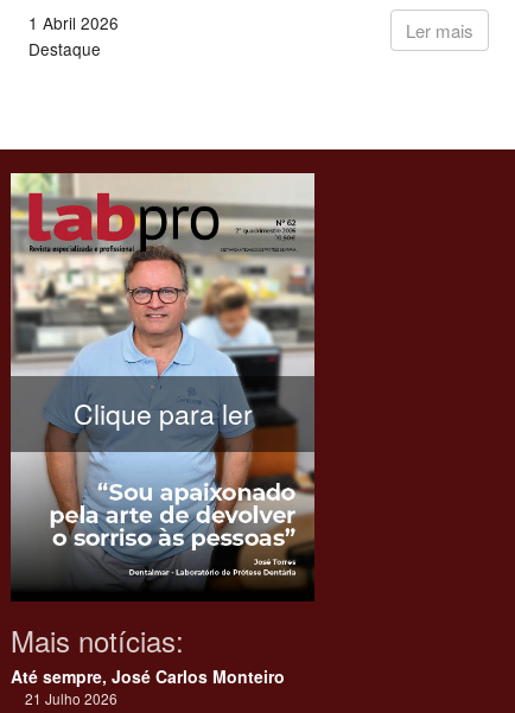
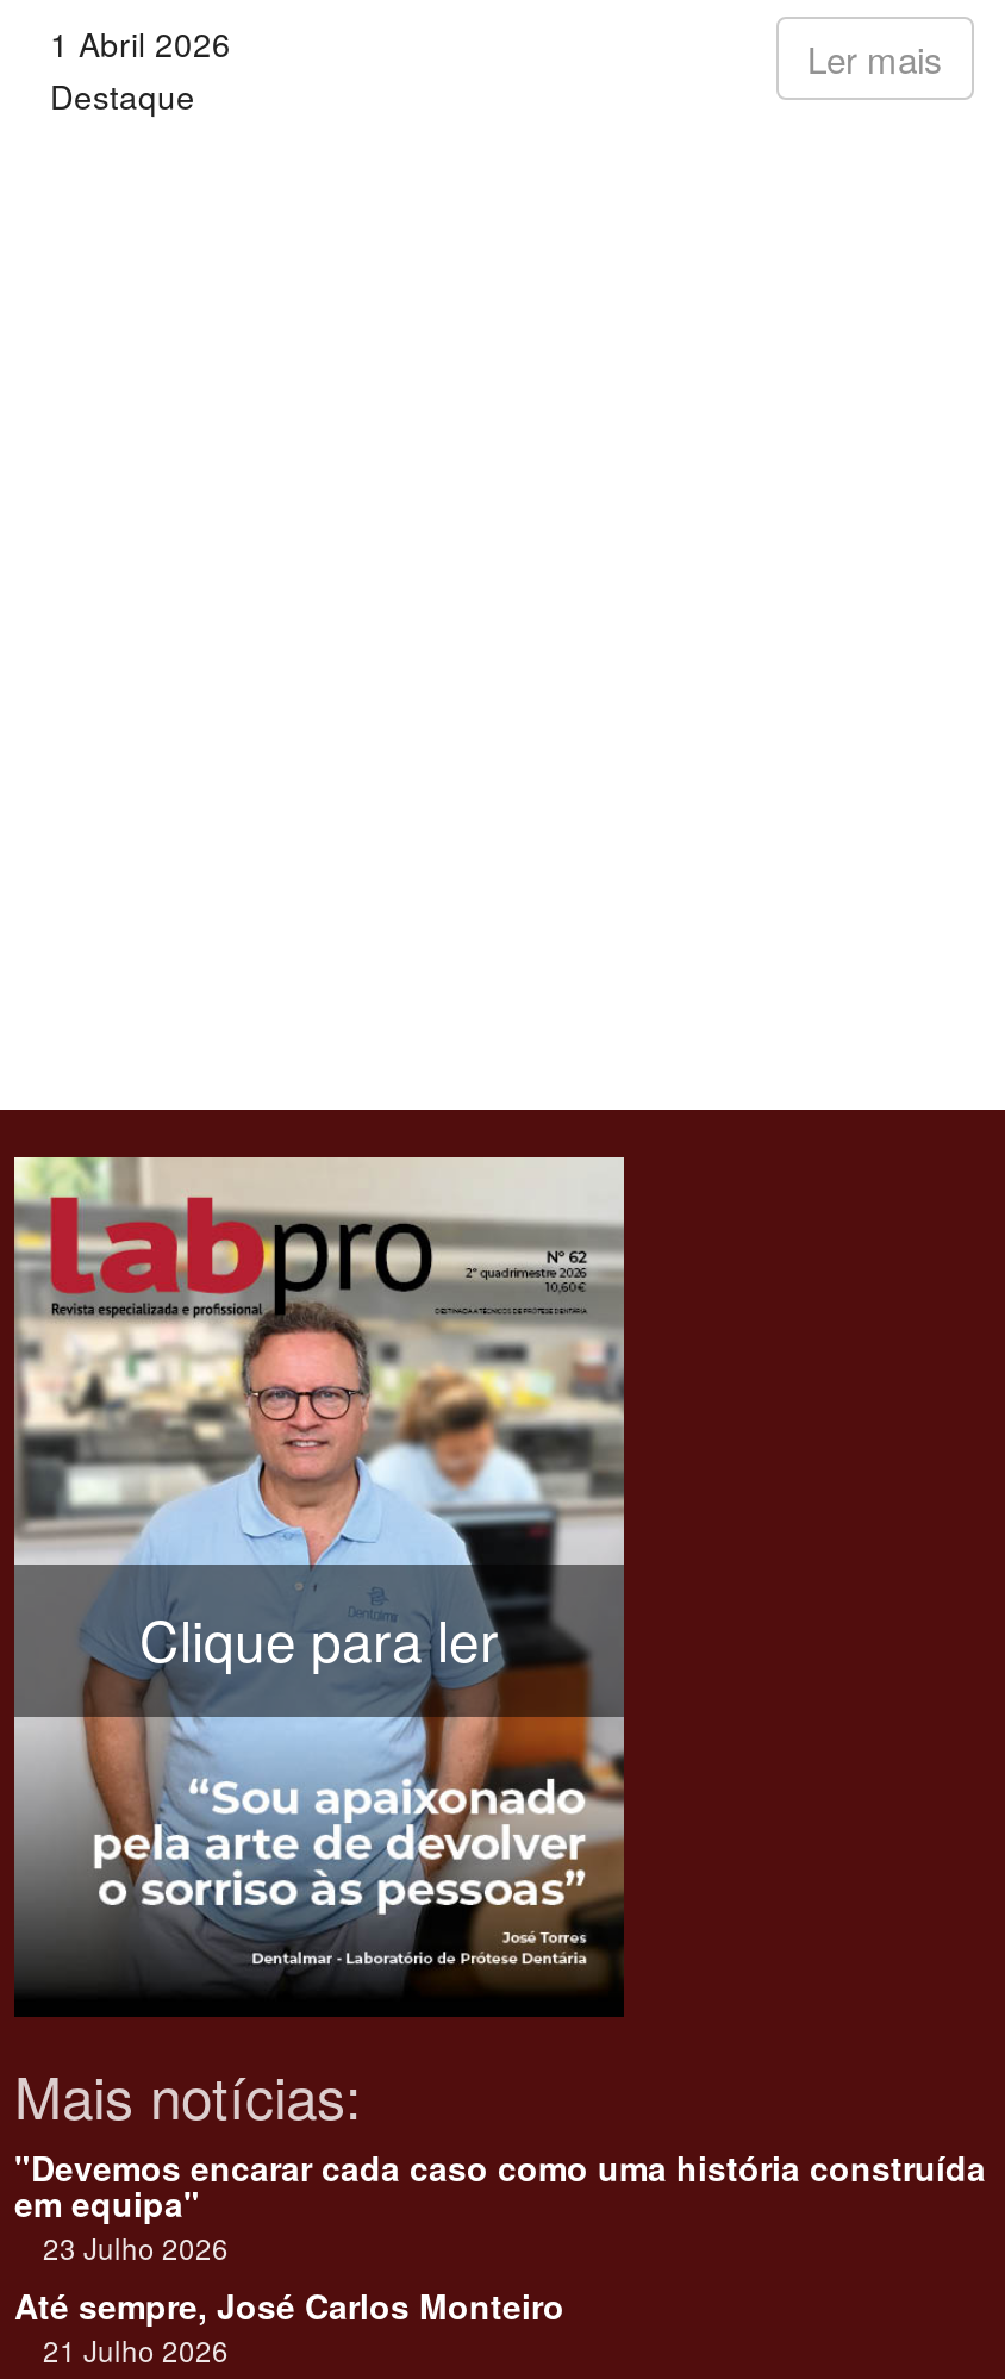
none -> [14,2143,986,2267] "Devemos encarar cada caso como uma história construída | em equipa" | 23 Julho 2026

